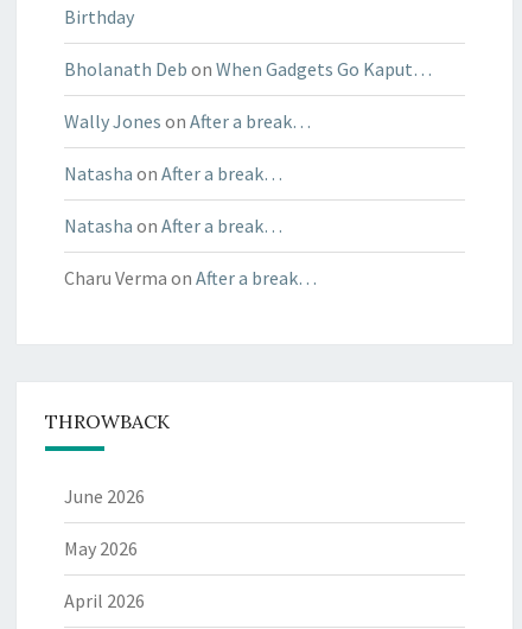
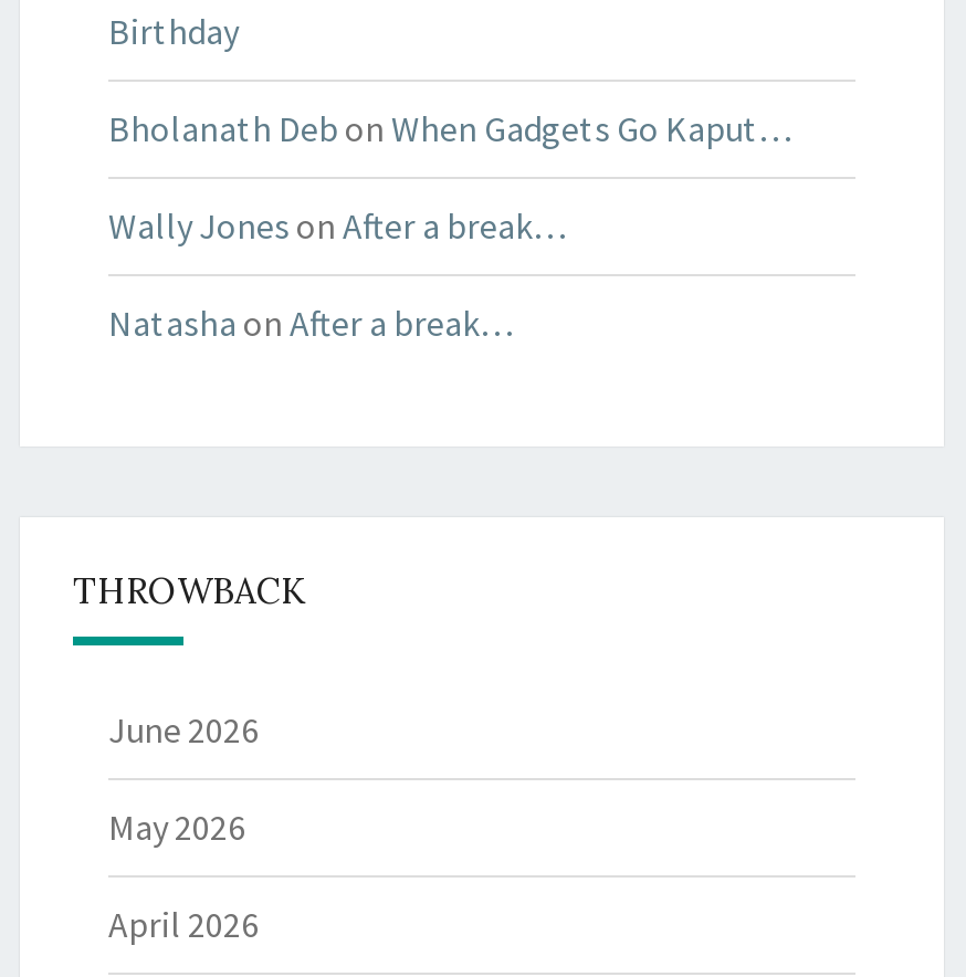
[64,213,317,289] Natasha on After a break… | Charu Verma on After a break… -> none

